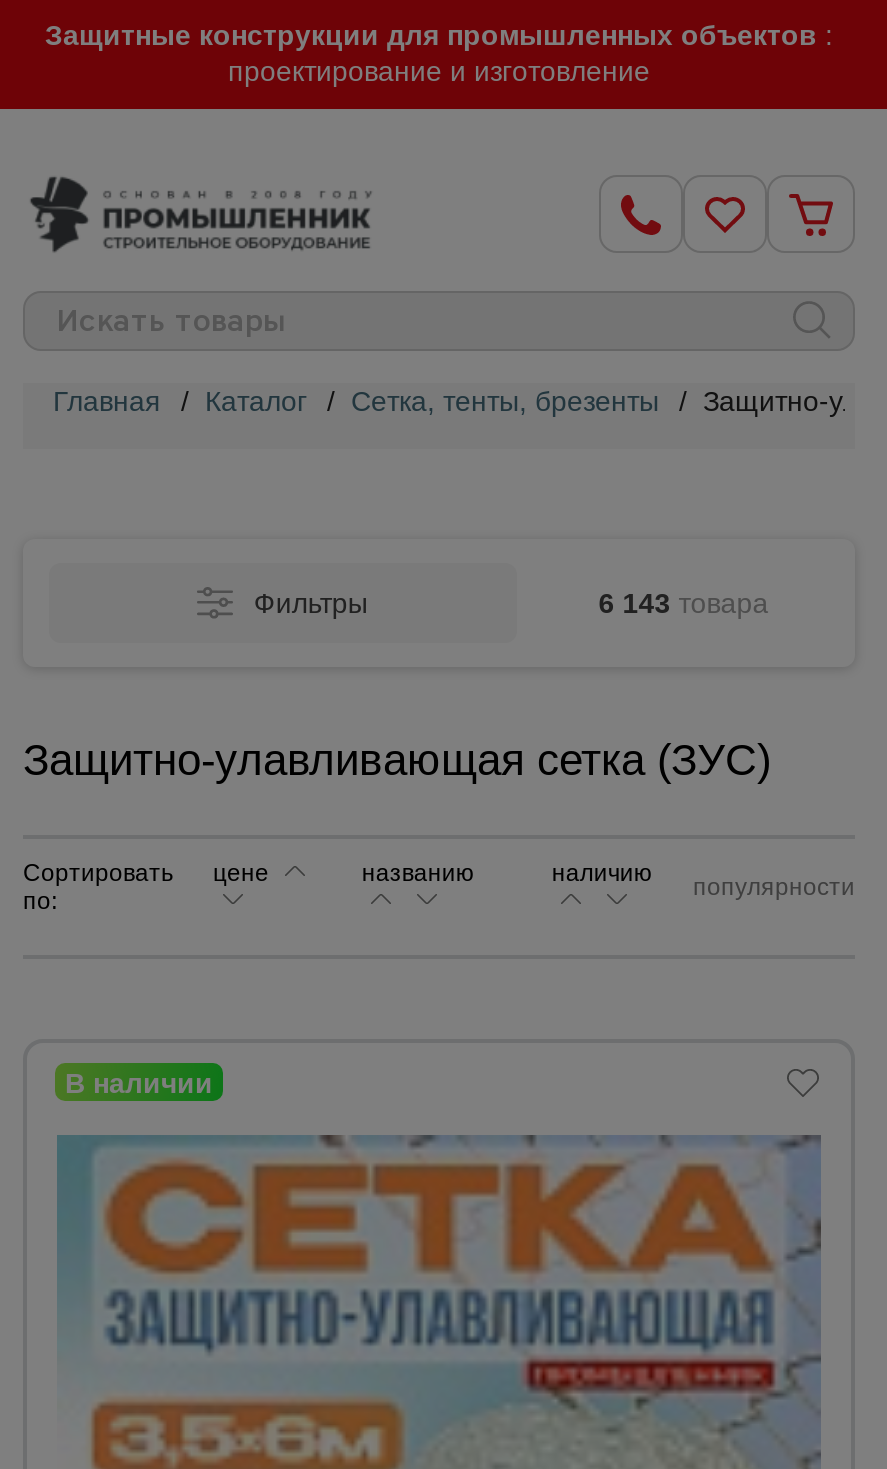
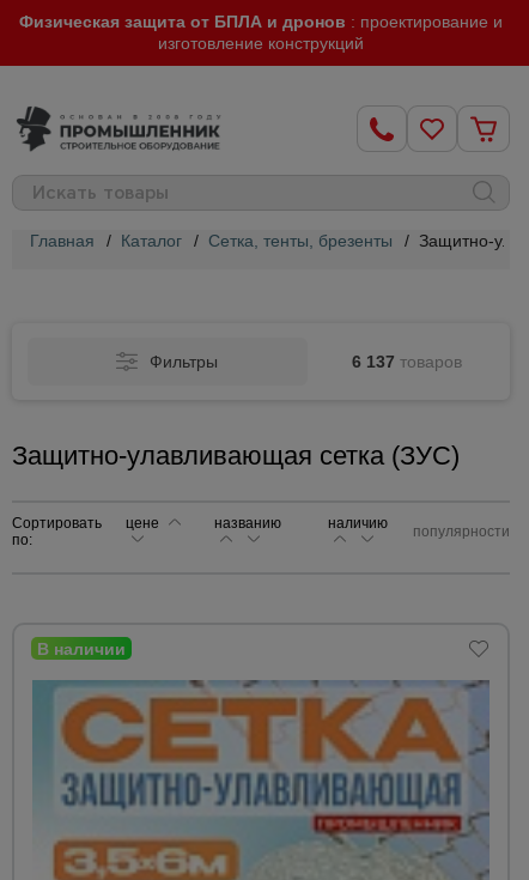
[45,19,833,87] Защитные конструкции для промышленных объектов: | проектирование и изготовление -> [19,12,503,53] Физическая защита от БПЛА и дронов: проектирование и | изготовление конструкций
[599,587,769,619] 6 143 товара -> [352,352,462,371] 6 137 товаров

